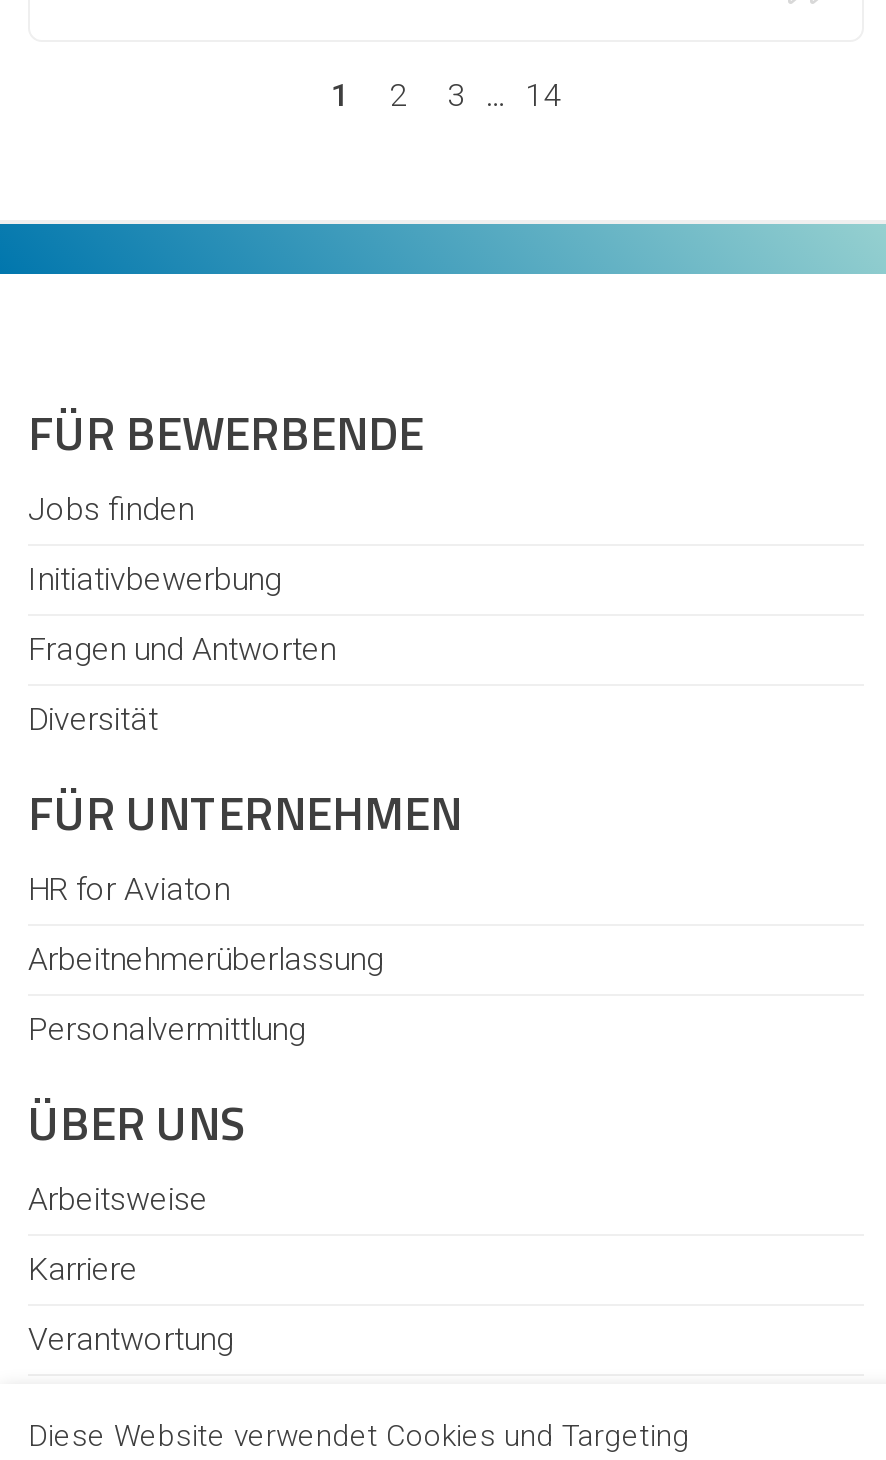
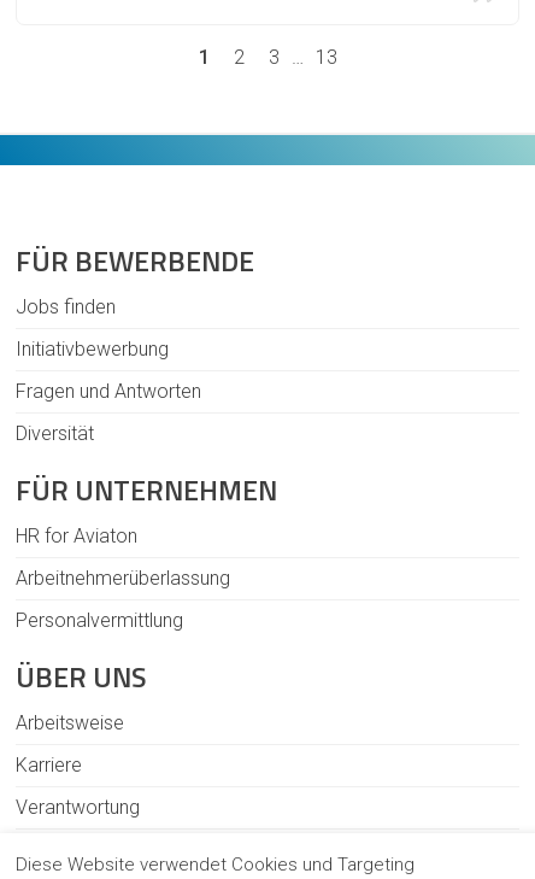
[331,76,561,114] 1 2 3 … 14 -> [198,46,337,68] 1 2 3 … 13

